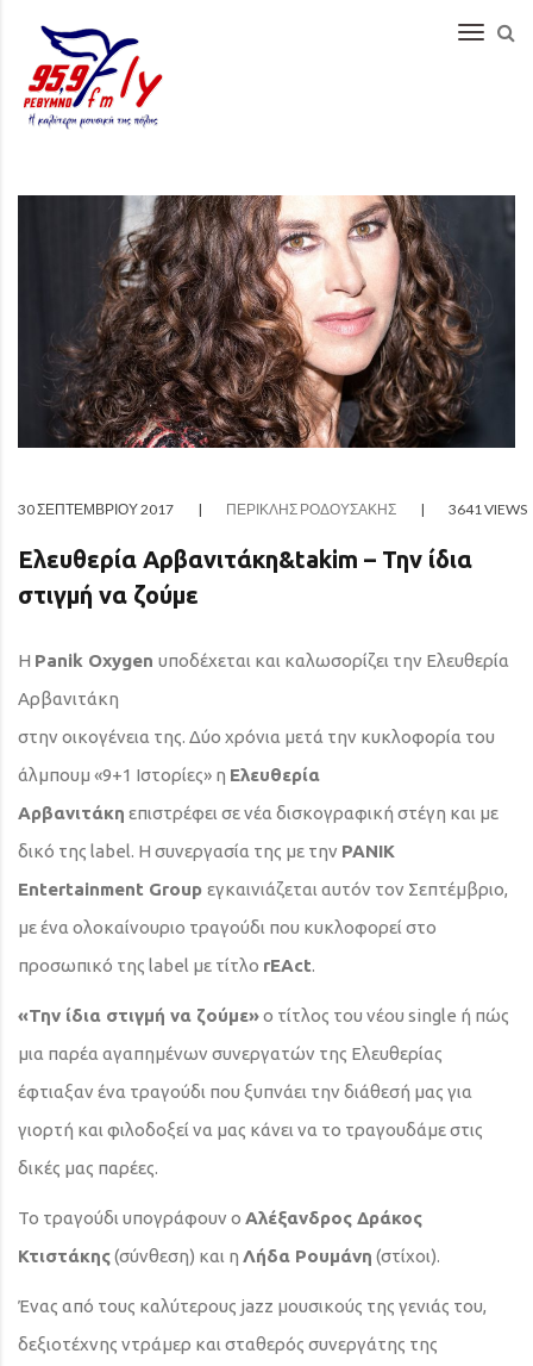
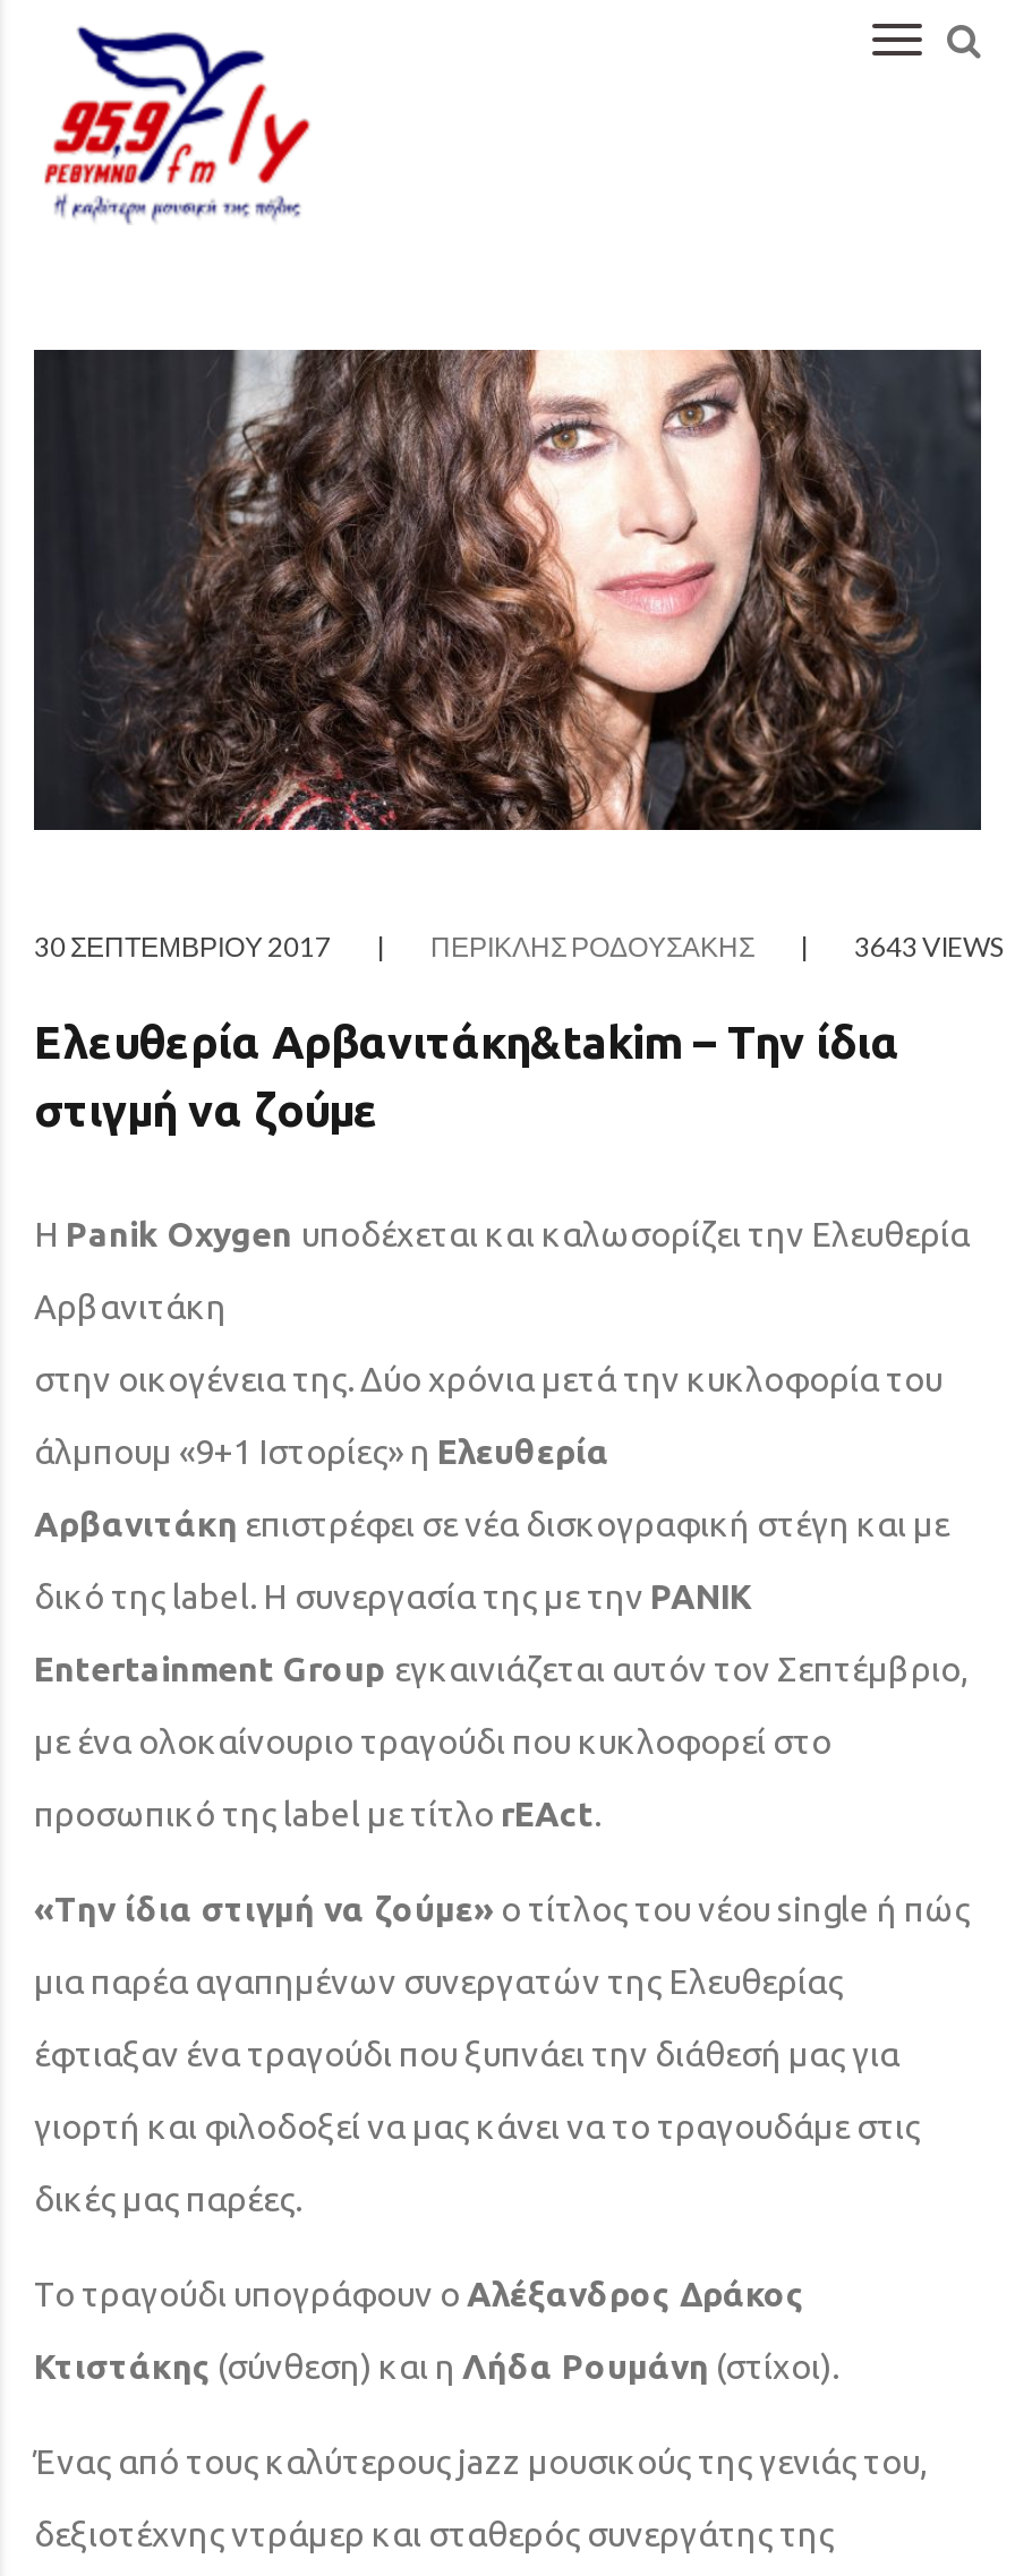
[449,500,527,518] 3641 VIEWS -> [854,929,1004,963] 3643 VIEWS

